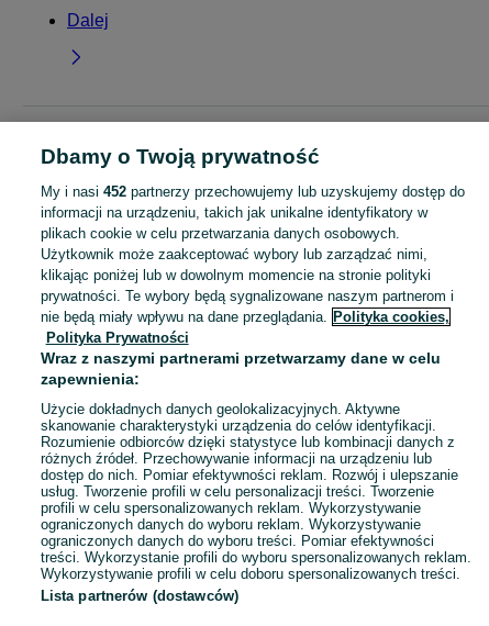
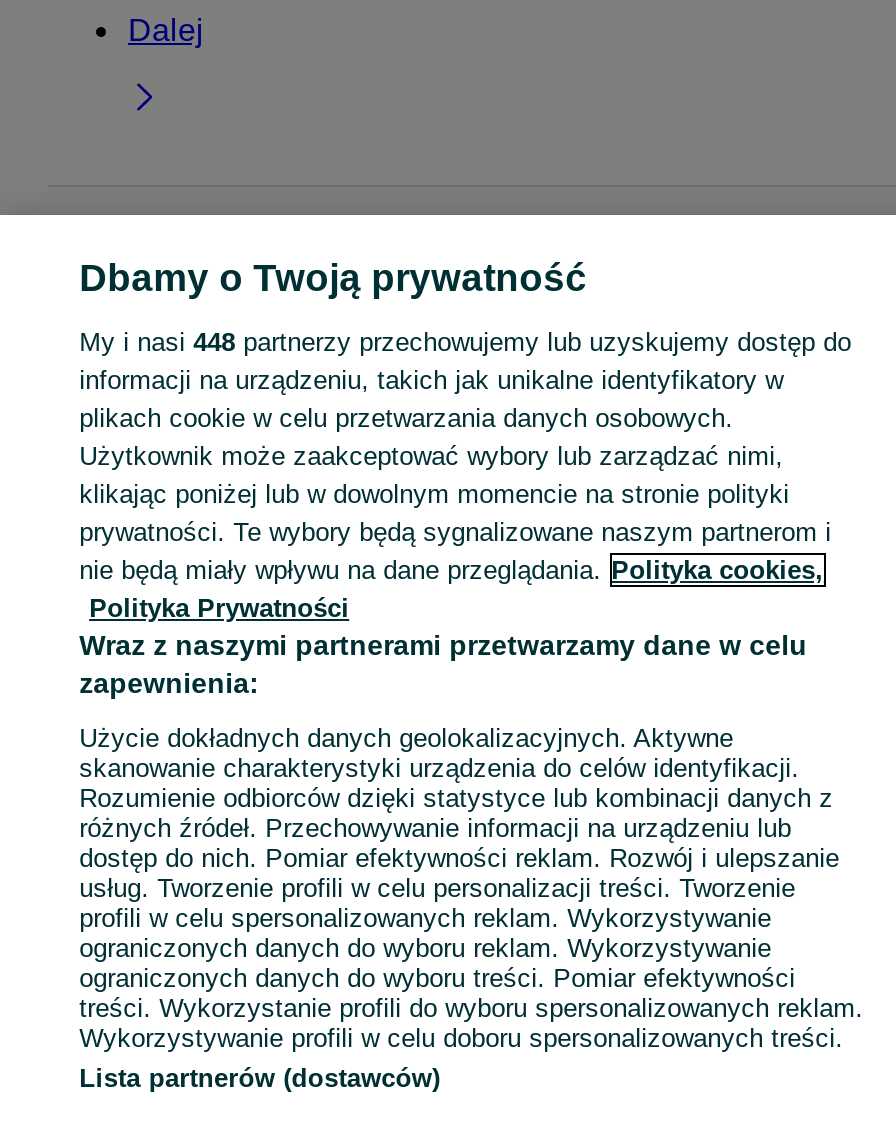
[40,183,464,200] My i nasi 452 partnerzy przechowujemy lub uzyskujemy dostęp do -> [79,327,851,357] My i nasi 448 partnerzy przechowujemy lub uzyskujemy dostęp do

